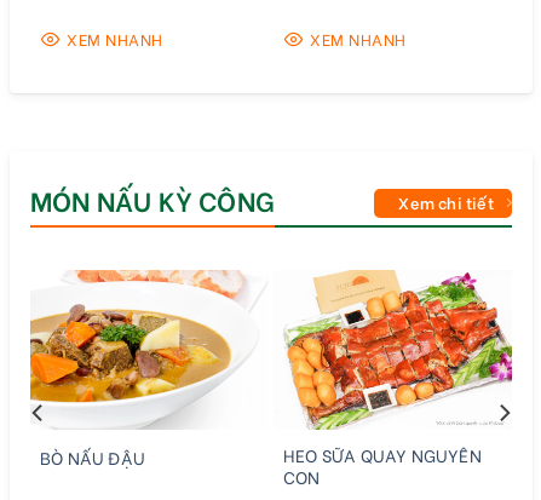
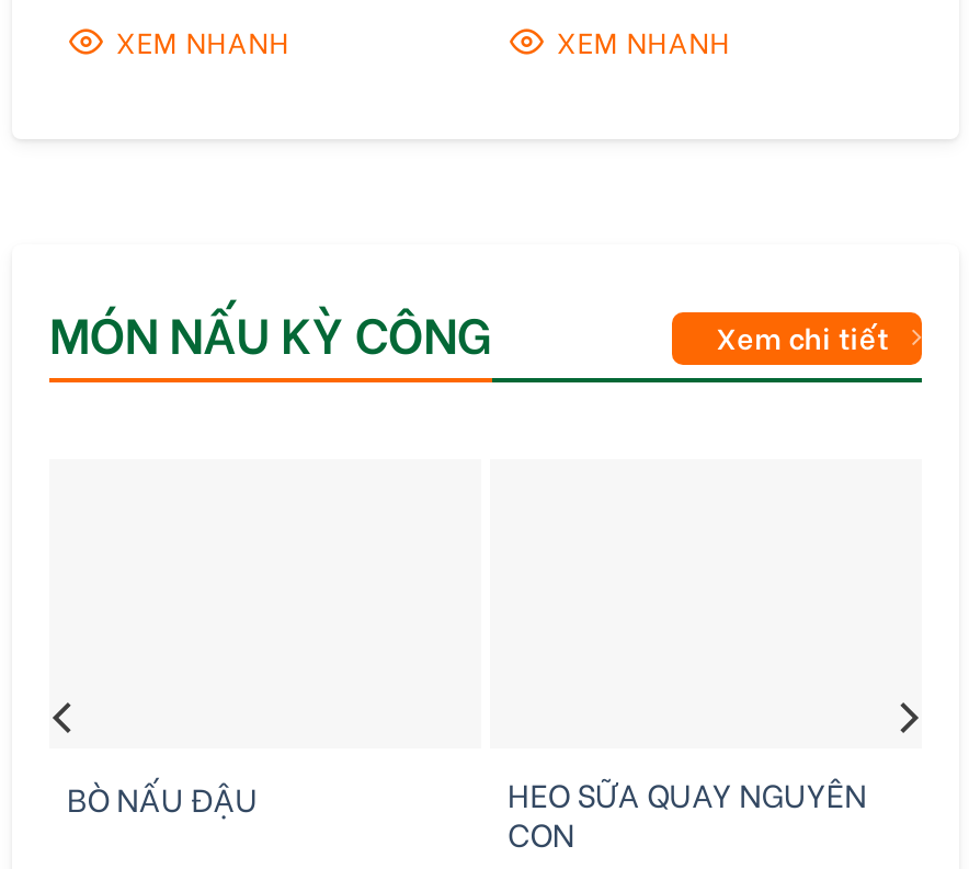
[29,269,246,429] [image] -> none
[284,270,513,431] [image] -> none

